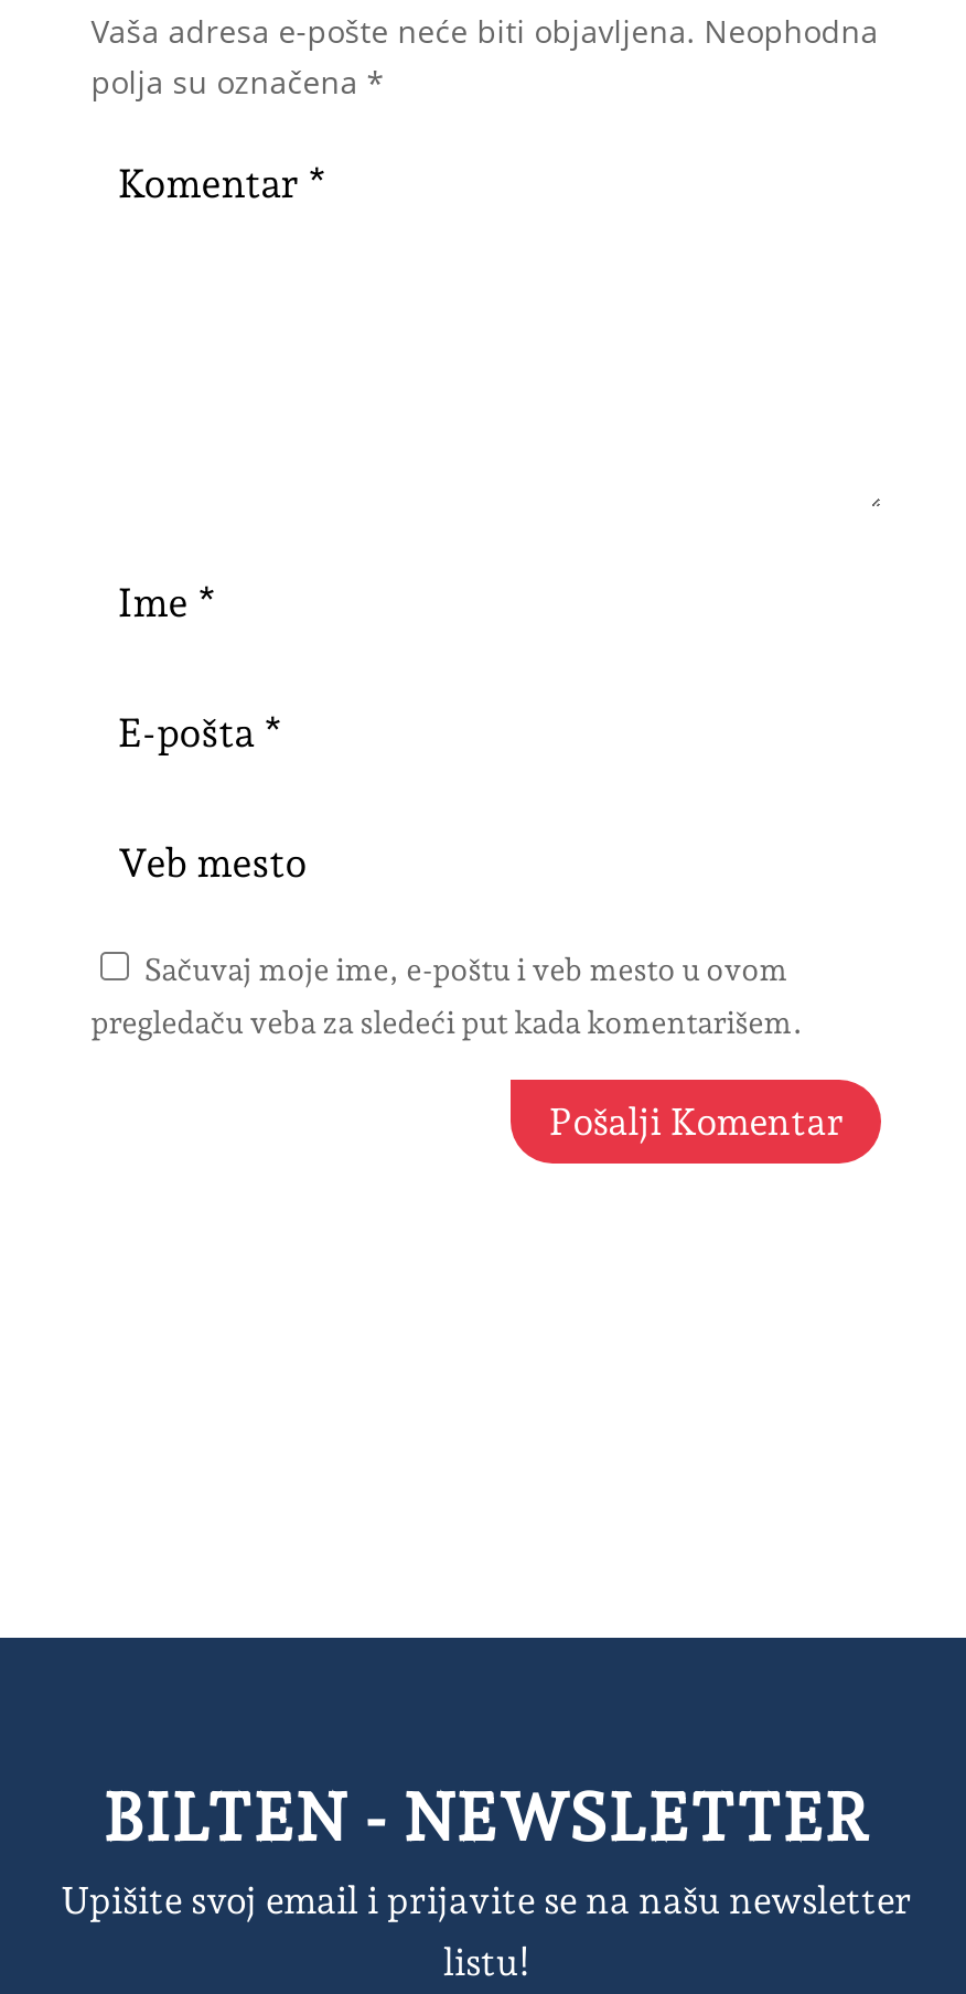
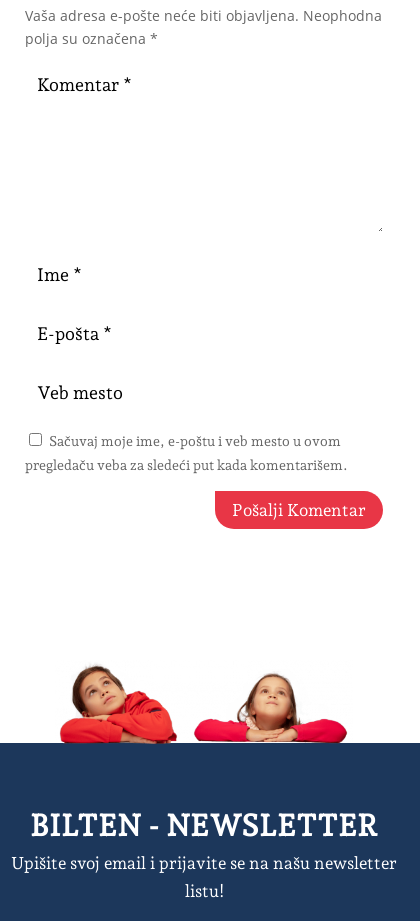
none -> [59,664,178,744] [image]
none -> [193,672,348,744] [image]

